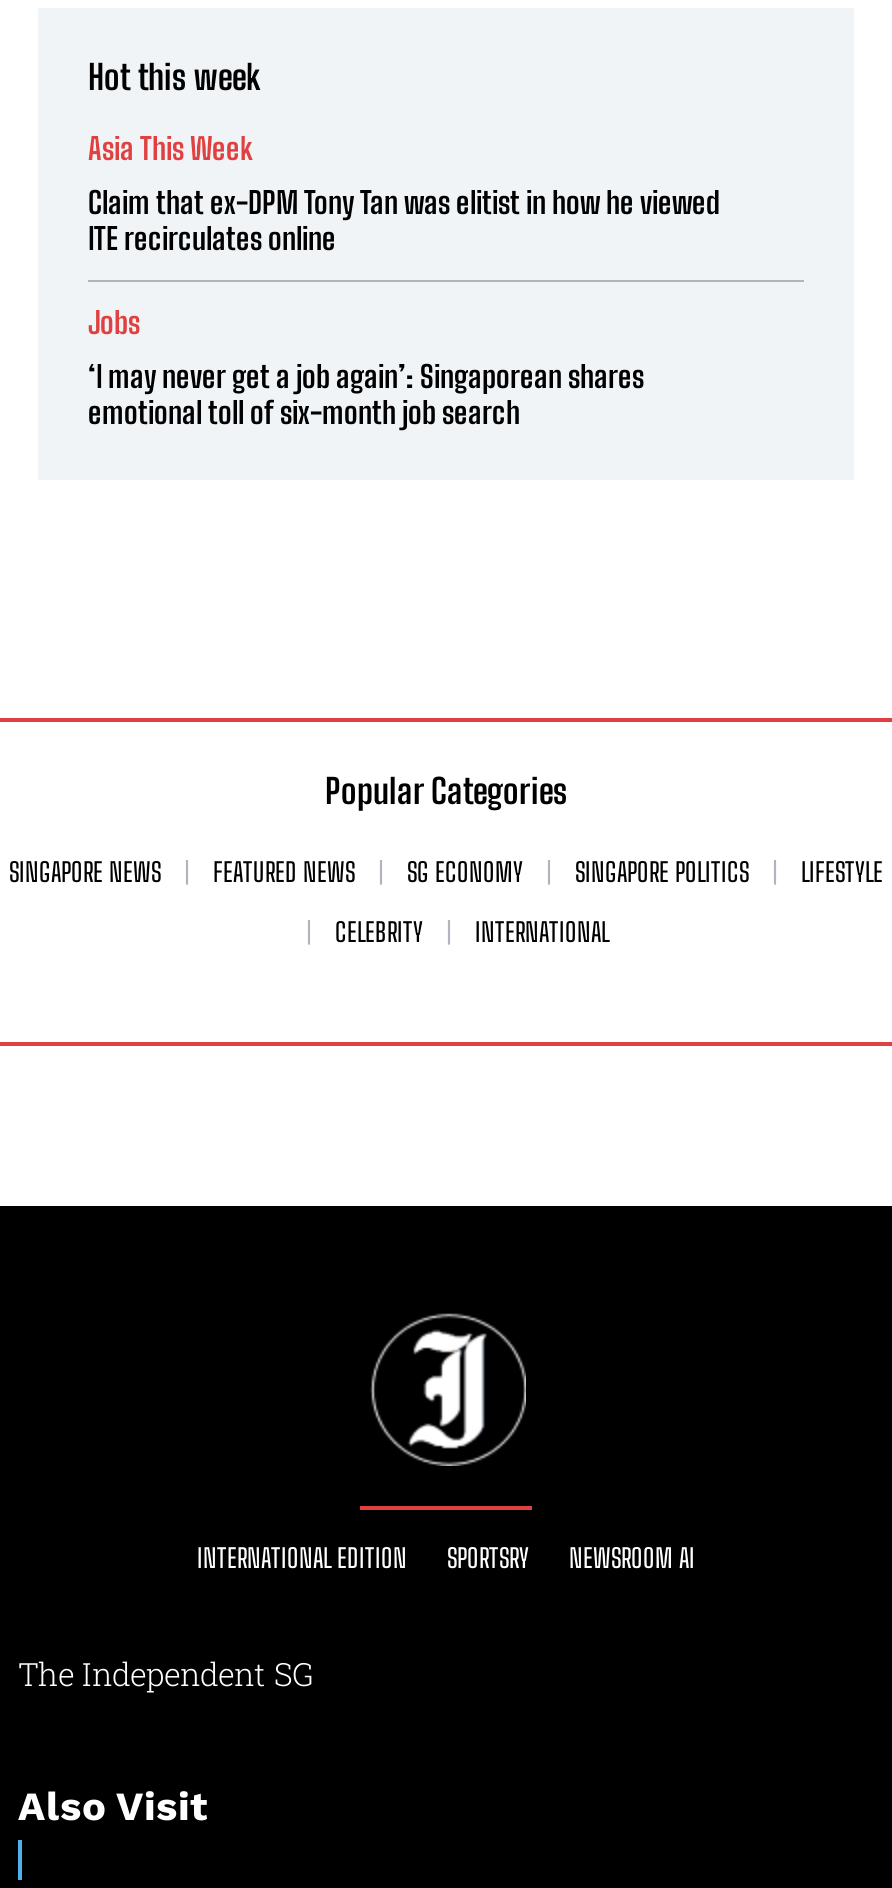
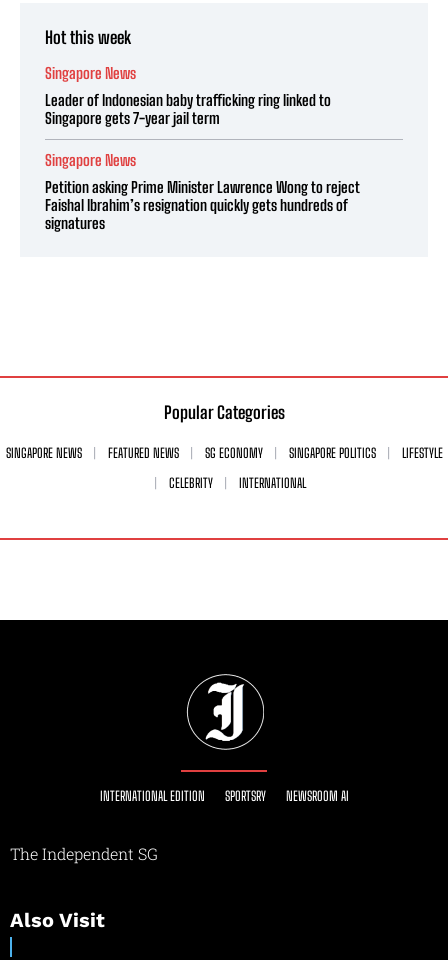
[88,131,252,167] Asia This Week -> [45,64,136,82] Singapore News
[88,185,720,257] Claim that ex-DPM Tony Tan was elitist in how he viewed | ITE recirculates online -> [45,91,331,127] Leader of Indonesian baby trafficking ring linked to | Singapore gets 7-year jail term
[88,305,140,341] Jobs -> [45,151,136,169] Singapore News
[88,359,644,431] ‘I may never get a job again’: Singaporean shares | emotional toll of six-month job search -> [45,178,360,232] Petition asking Prime Minister Lawrence Wong to reject | Faishal Ibrahim’s resignation quickly gets hundreds of | signatures

